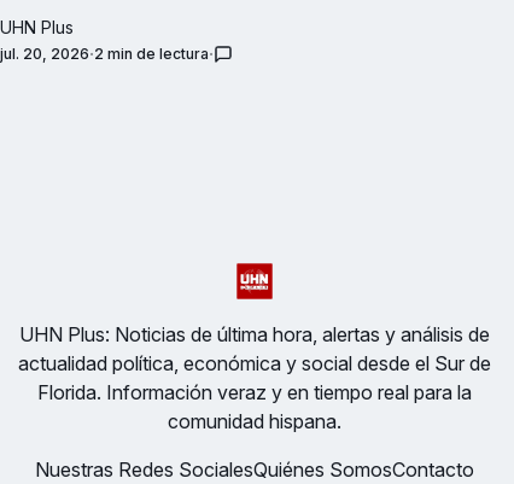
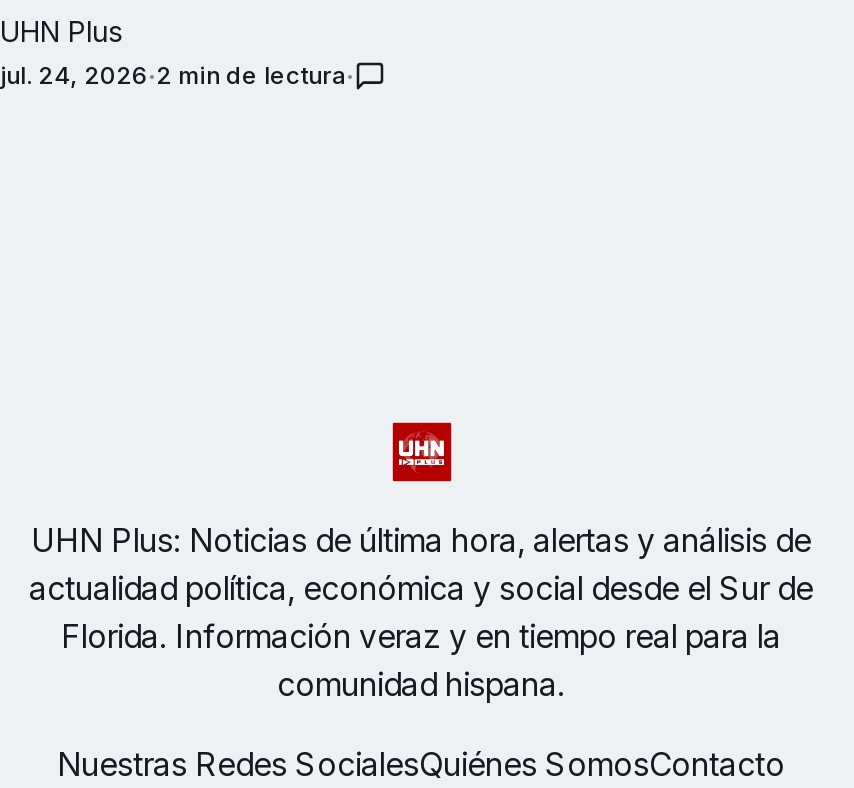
[0,44,209,62] jul. 20, 2026 2 min de lectura -> [0,59,346,89] jul. 24, 2026 2 min de lectura

